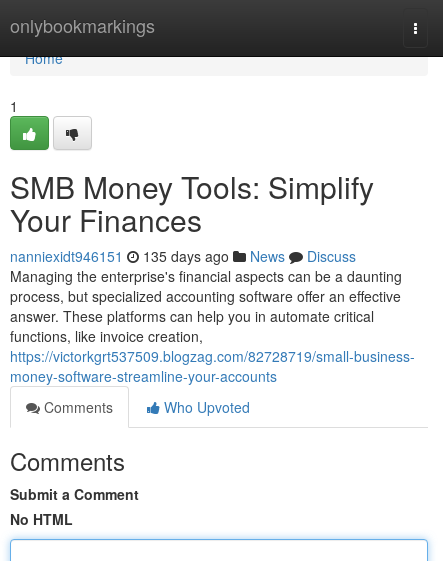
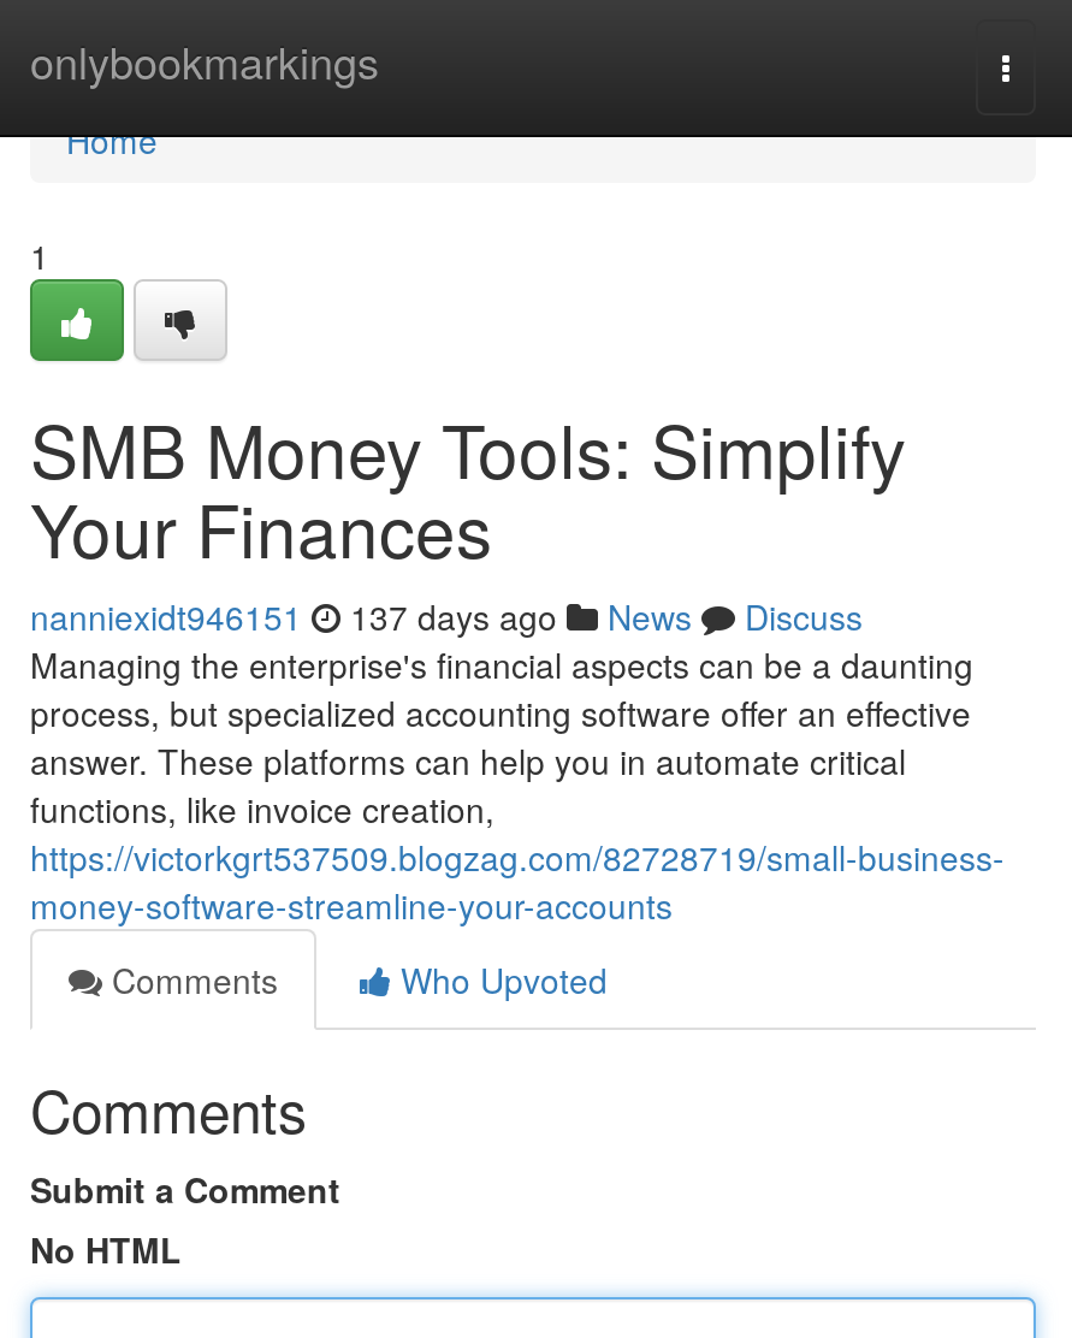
[10,246,356,266] nanniexidt946151 135 days ago News Discuss -> [30,592,863,640] nanniexidt946151 137 days ago News Discuss

